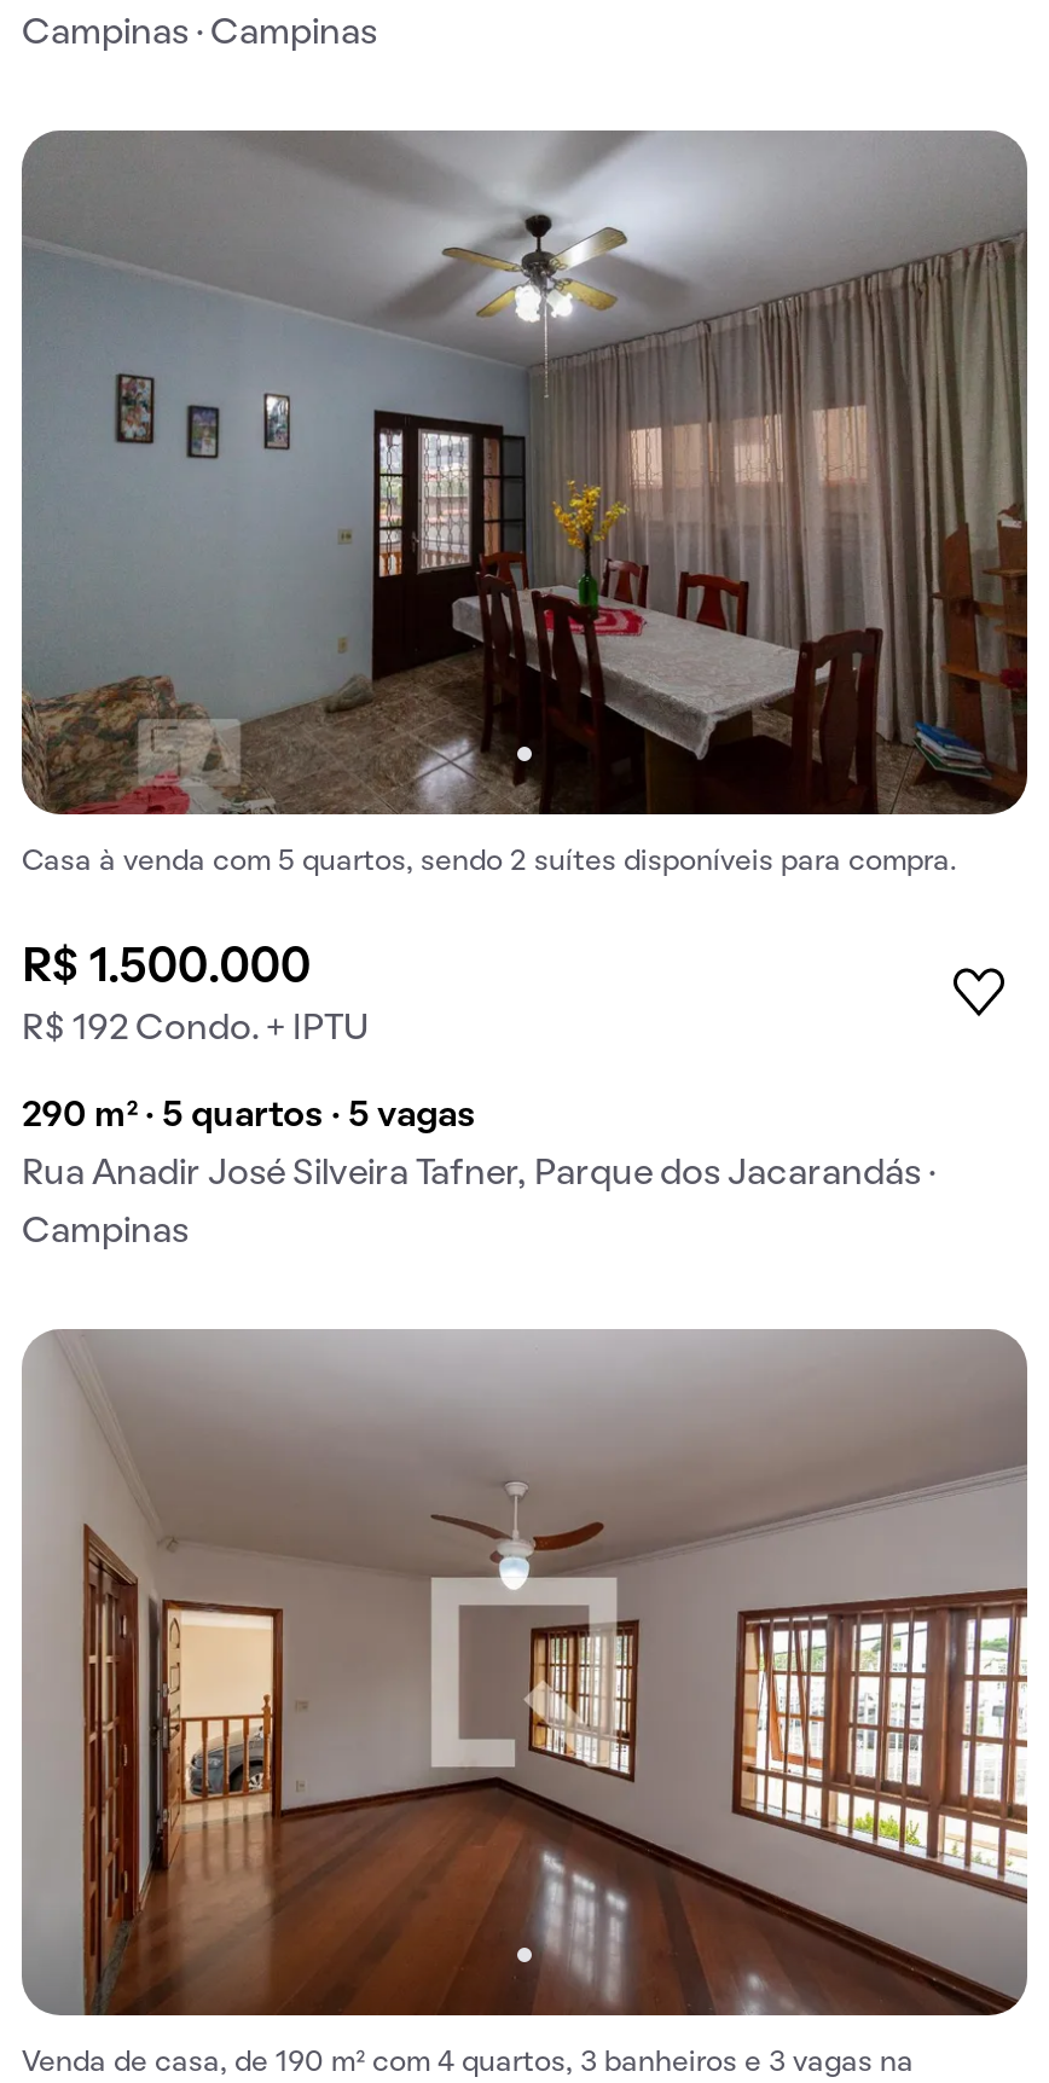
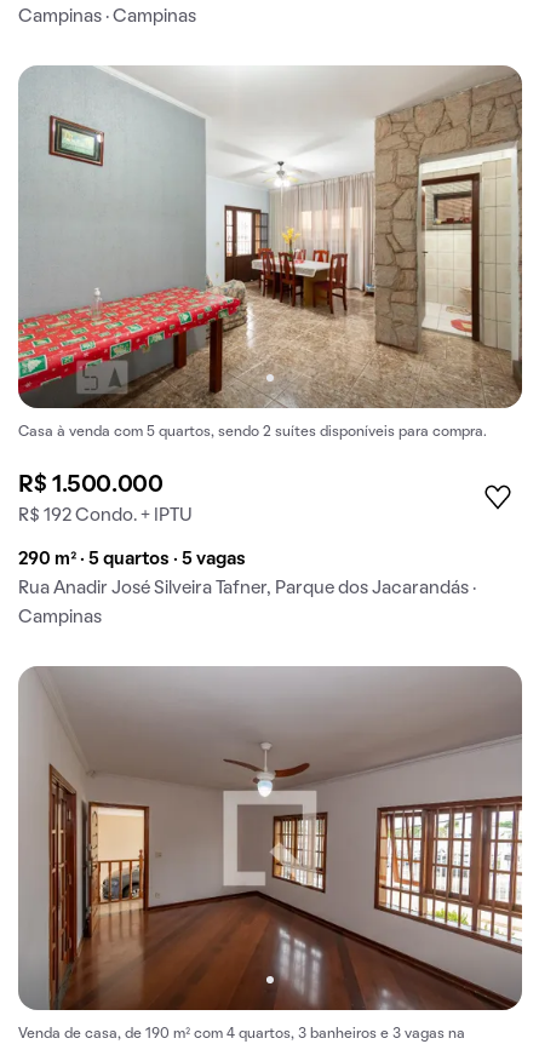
[19,130,1030,817] [image] -> [17,67,523,409] [image]

